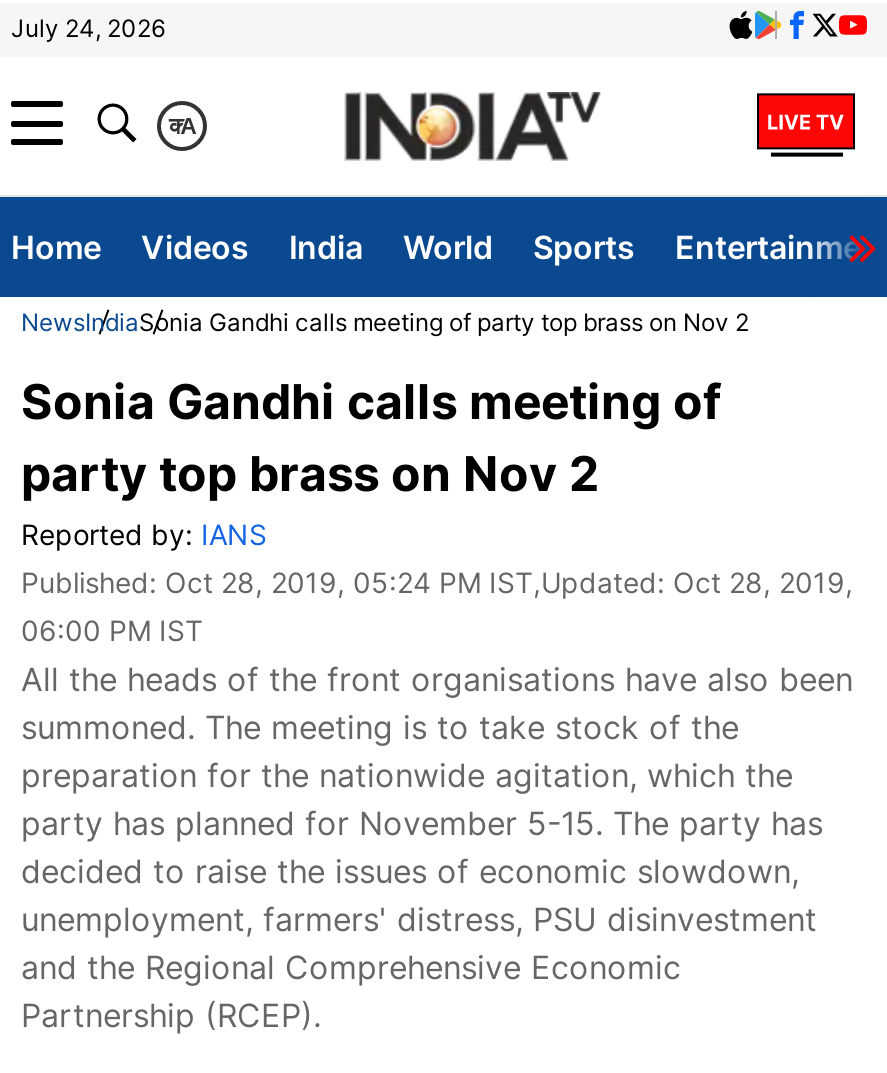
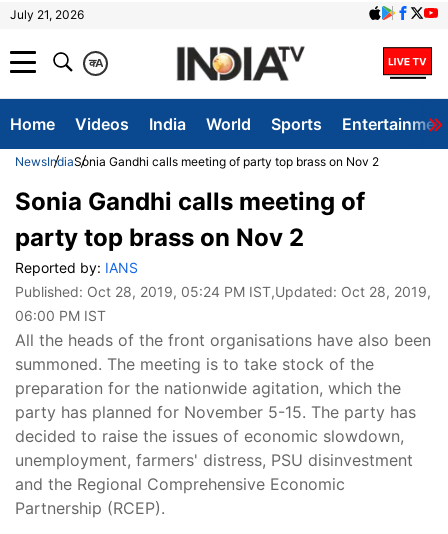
[11,13,165,43] July 24, 2026 -> [10,7,84,22] July 21, 2026

